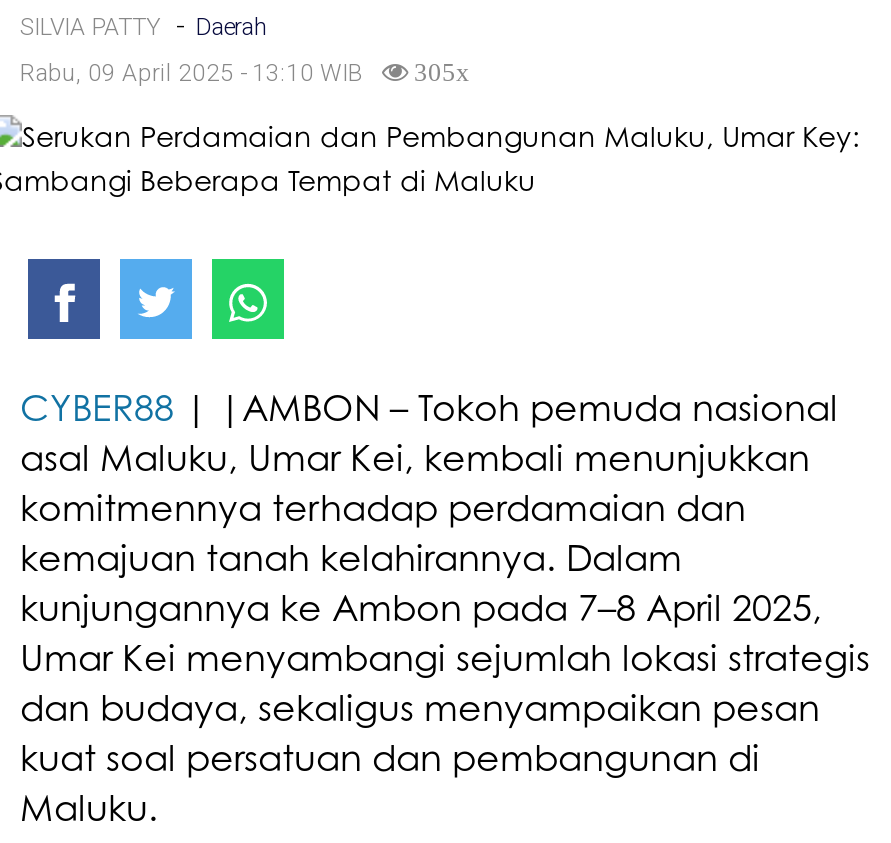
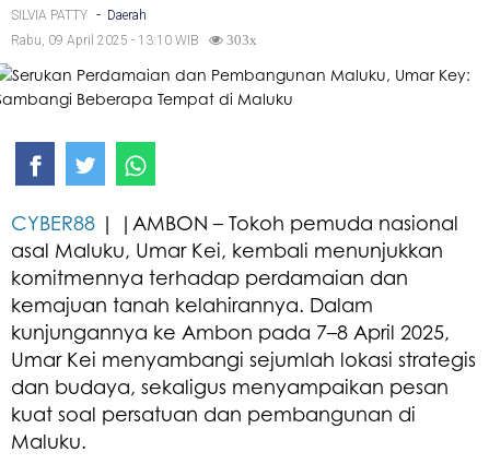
[20,59,470,87] Rabu, 09 April 2025 - 13:10 WIB 305x -> [11,33,257,48] Rabu, 09 April 2025 - 13:10 WIB 303x

